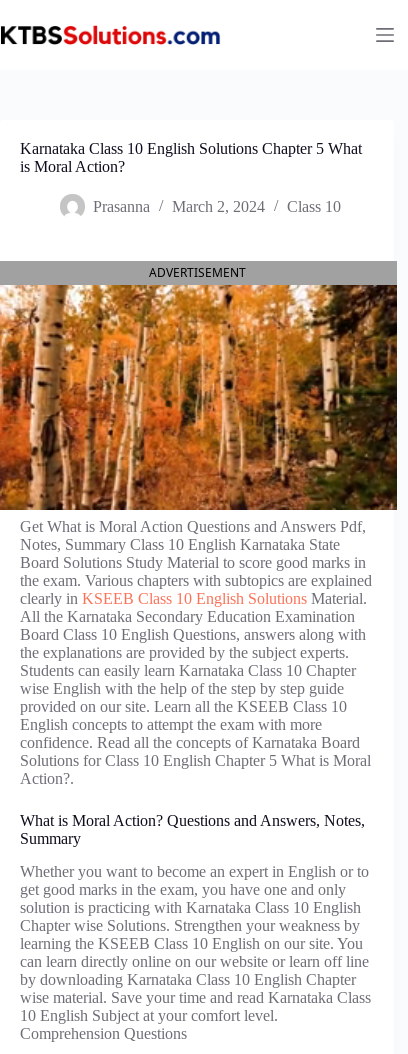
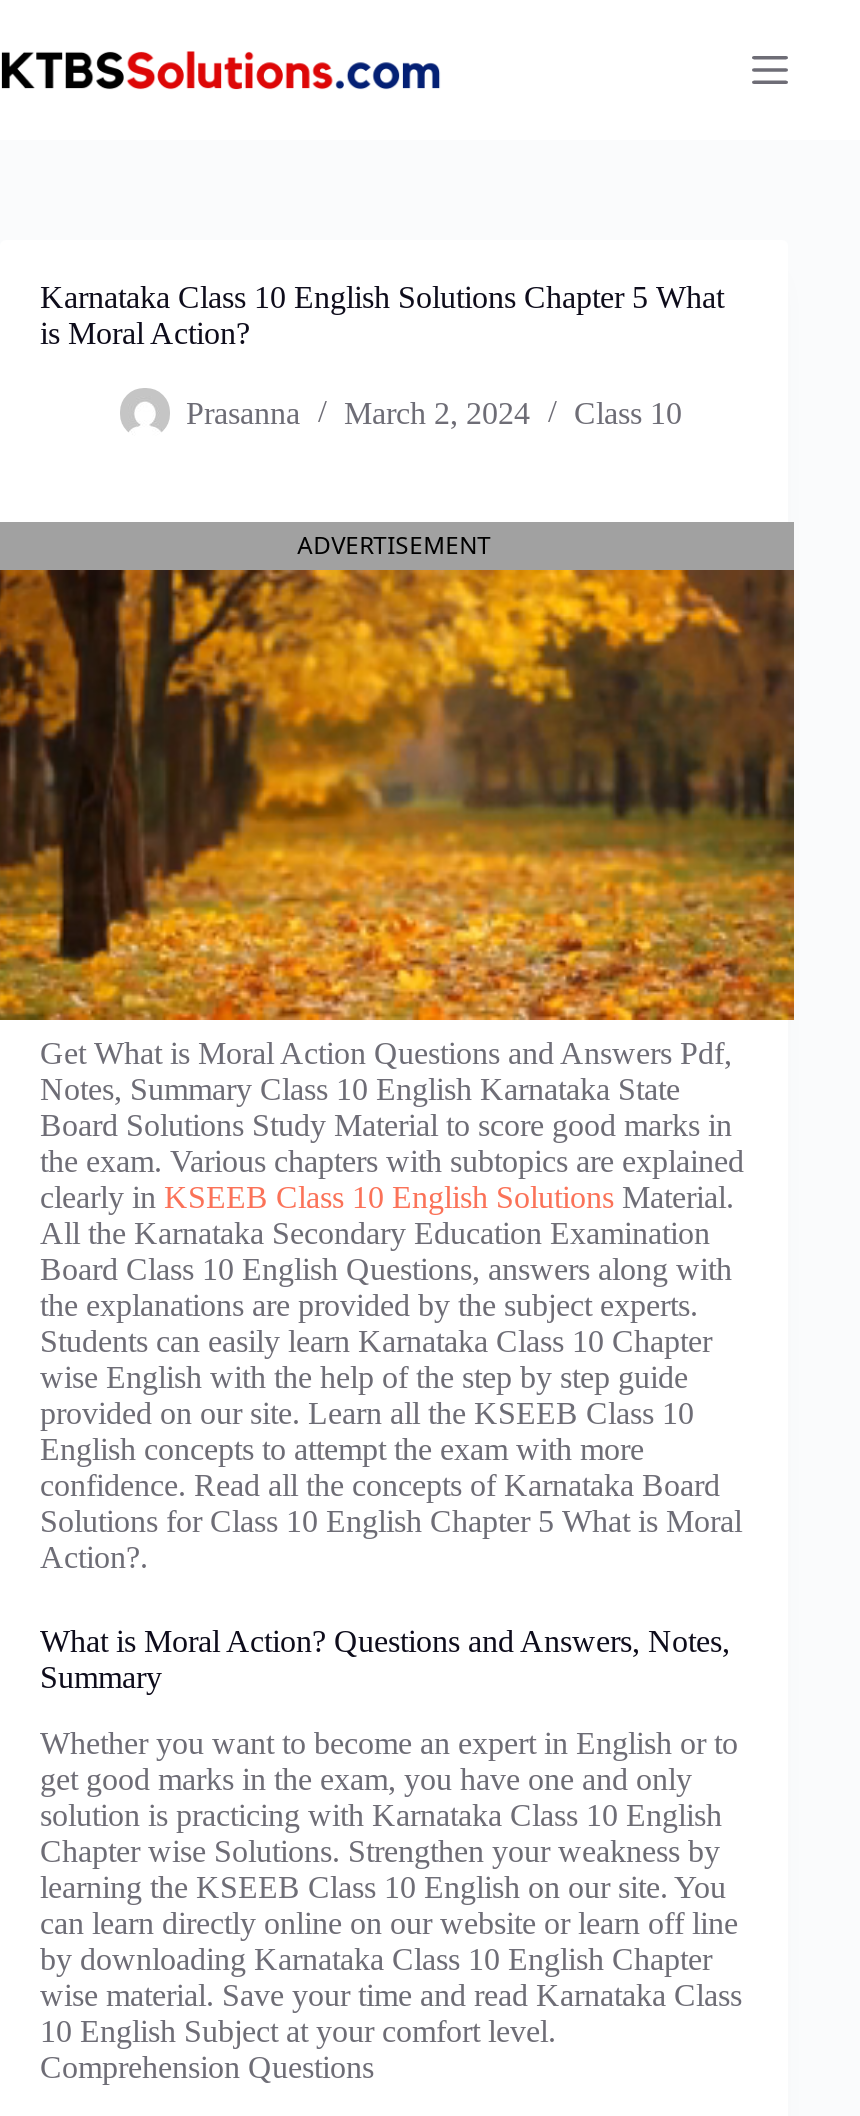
[3,284,398,511] [image] -> [6,568,796,1022] [image]

